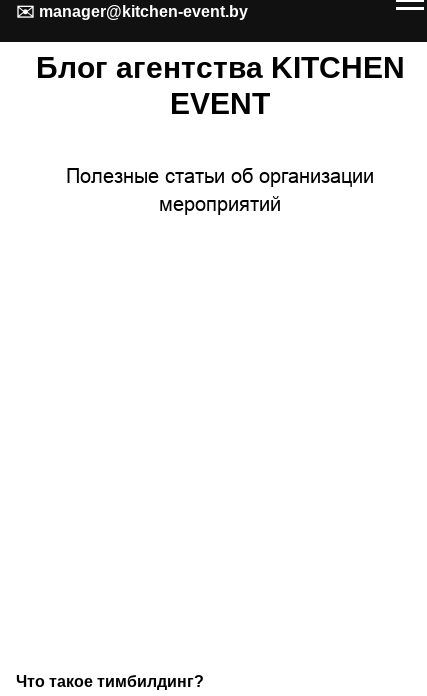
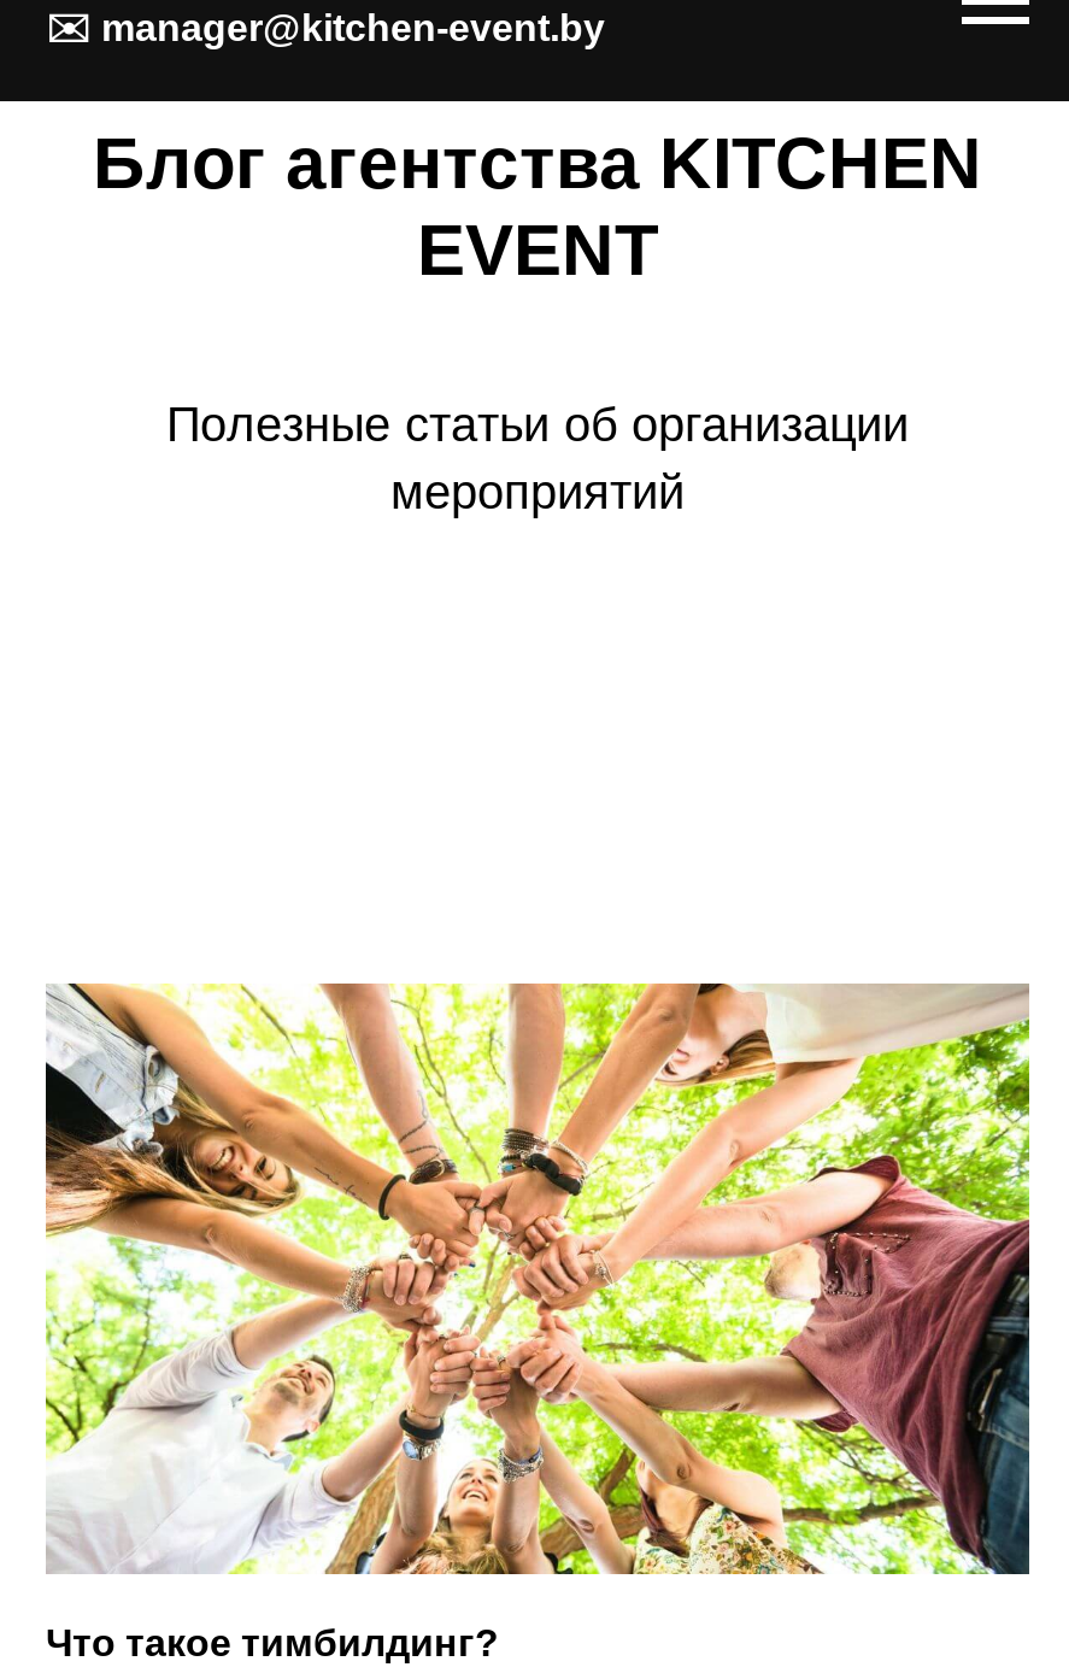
none -> [43,981,1032,1577] [image]

